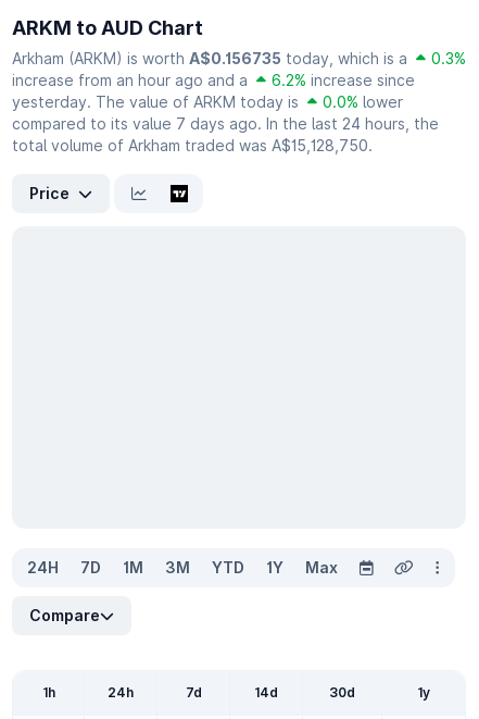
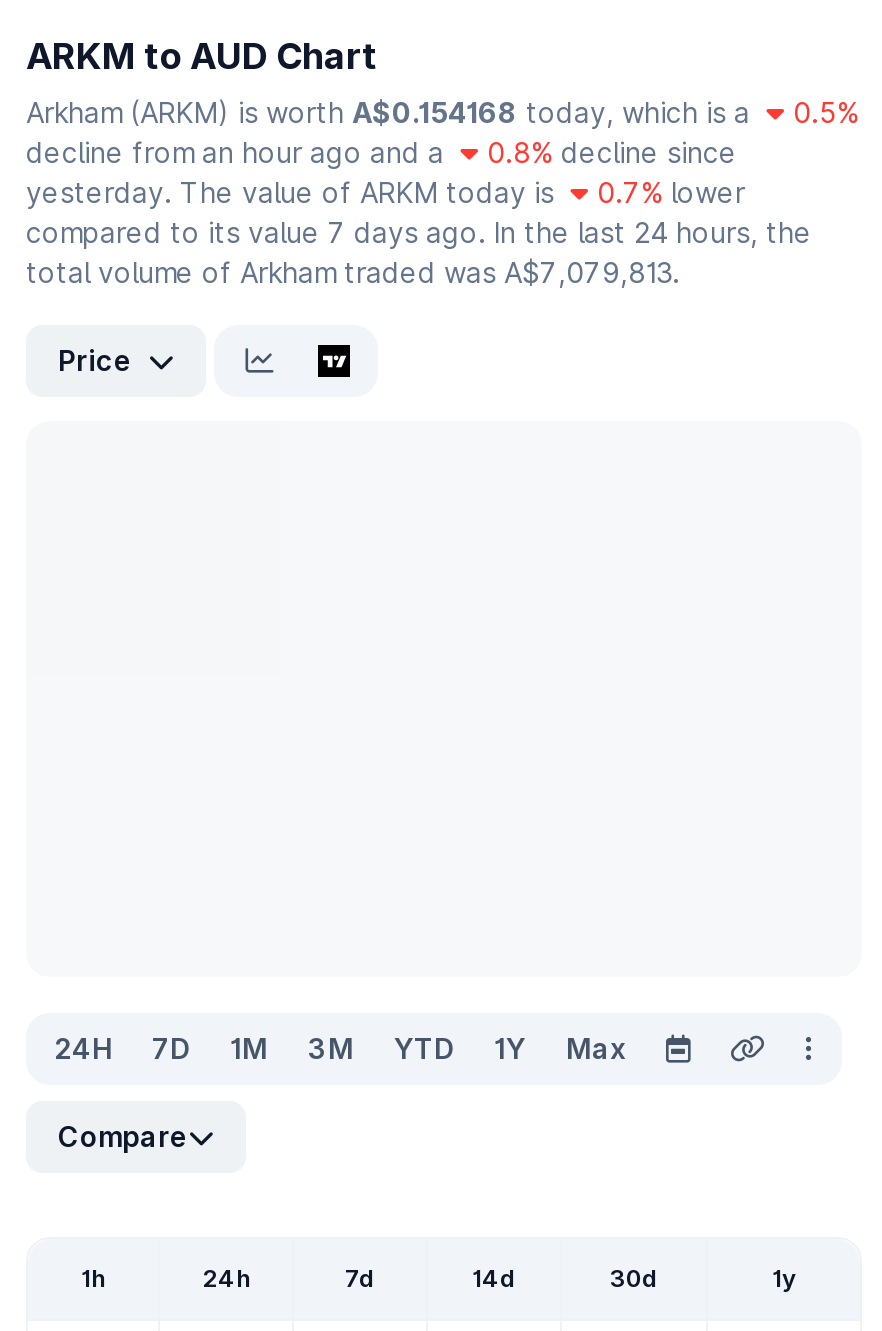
[12,49,412,67] Arkham (ARKM) is worth A$0.156735 today, which is a -> [26,95,758,129] Arkham (ARKM) is worth A$0.154168 today, which is a
[431,49,465,67] 0.3% -> [793,95,859,129] 0.5%
[12,71,252,89] increase from an hour ago and a -> [26,135,452,169] decline from an hour ago and a
[271,71,414,89] 6.2% increase since -> [487,135,737,169] 0.8% decline since
[12,92,402,111] yesterday. The value of ARKM today is 0.0% lower -> [26,175,745,209] yesterday. The value of ARKM today is 0.7% lower
[12,136,373,154] total volume of Arkham traded was A$15,128,750. -> [26,255,680,289] total volume of Arkham traded was A$7,079,813.

